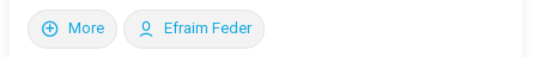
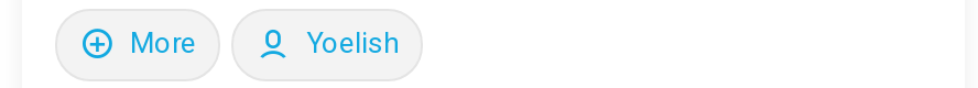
[164,19,252,37] Efraim Feder -> [306,26,399,59] Yoelish

